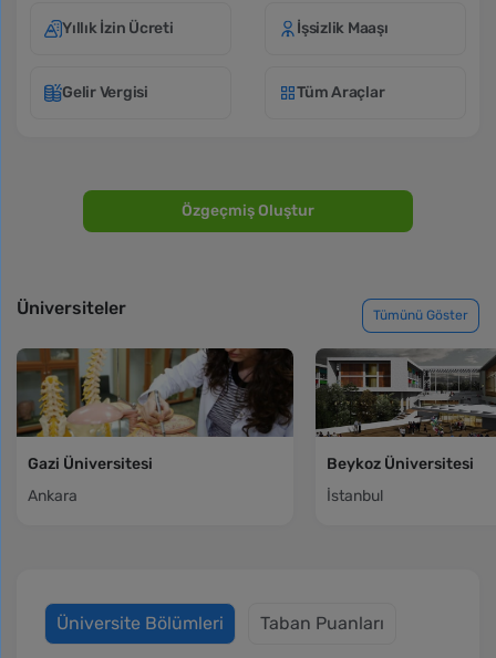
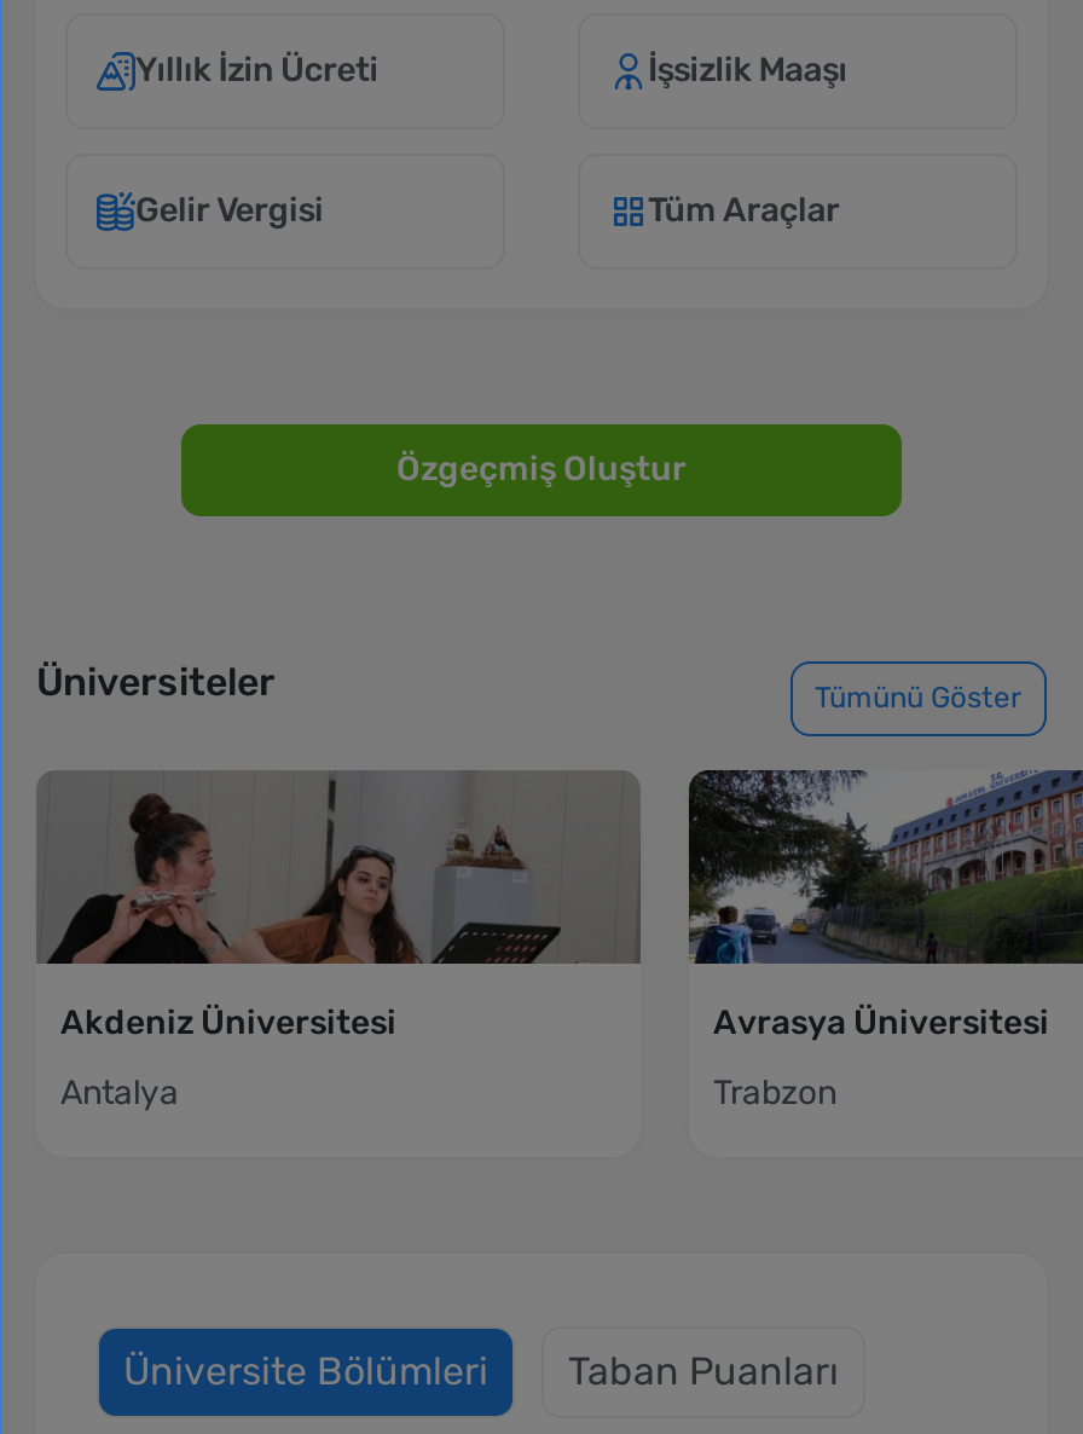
[17,347,293,473] [image] | Gazi Üniversitesi -> [39,770,641,1043] [image] | Akdeniz Üniversitesi
[314,348,493,473] [image] | Beykoz Üniversitesi -> [689,768,1076,1043] [image] | Avrasya Üniversitesi
[28,487,77,505] Ankara -> [60,1072,179,1114] Antalya
[327,487,383,505] İstanbul -> [713,1072,836,1114] Trabzon

